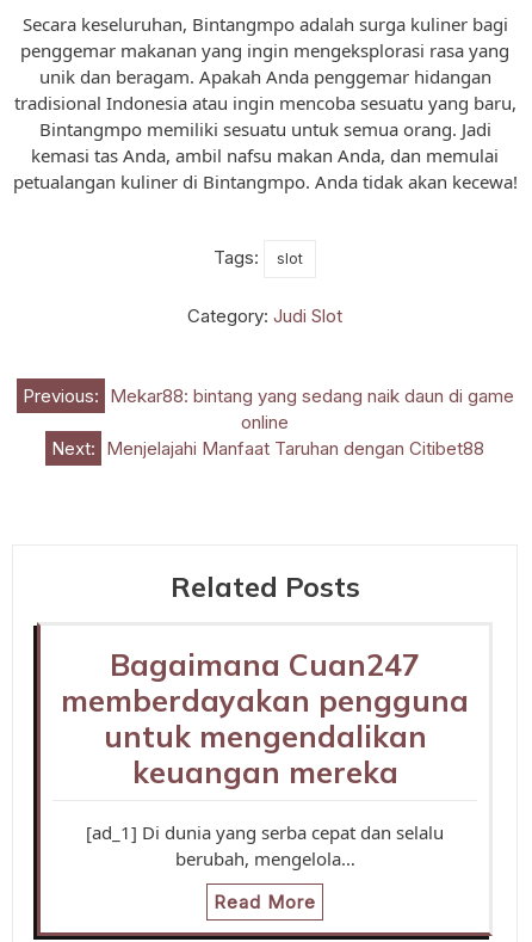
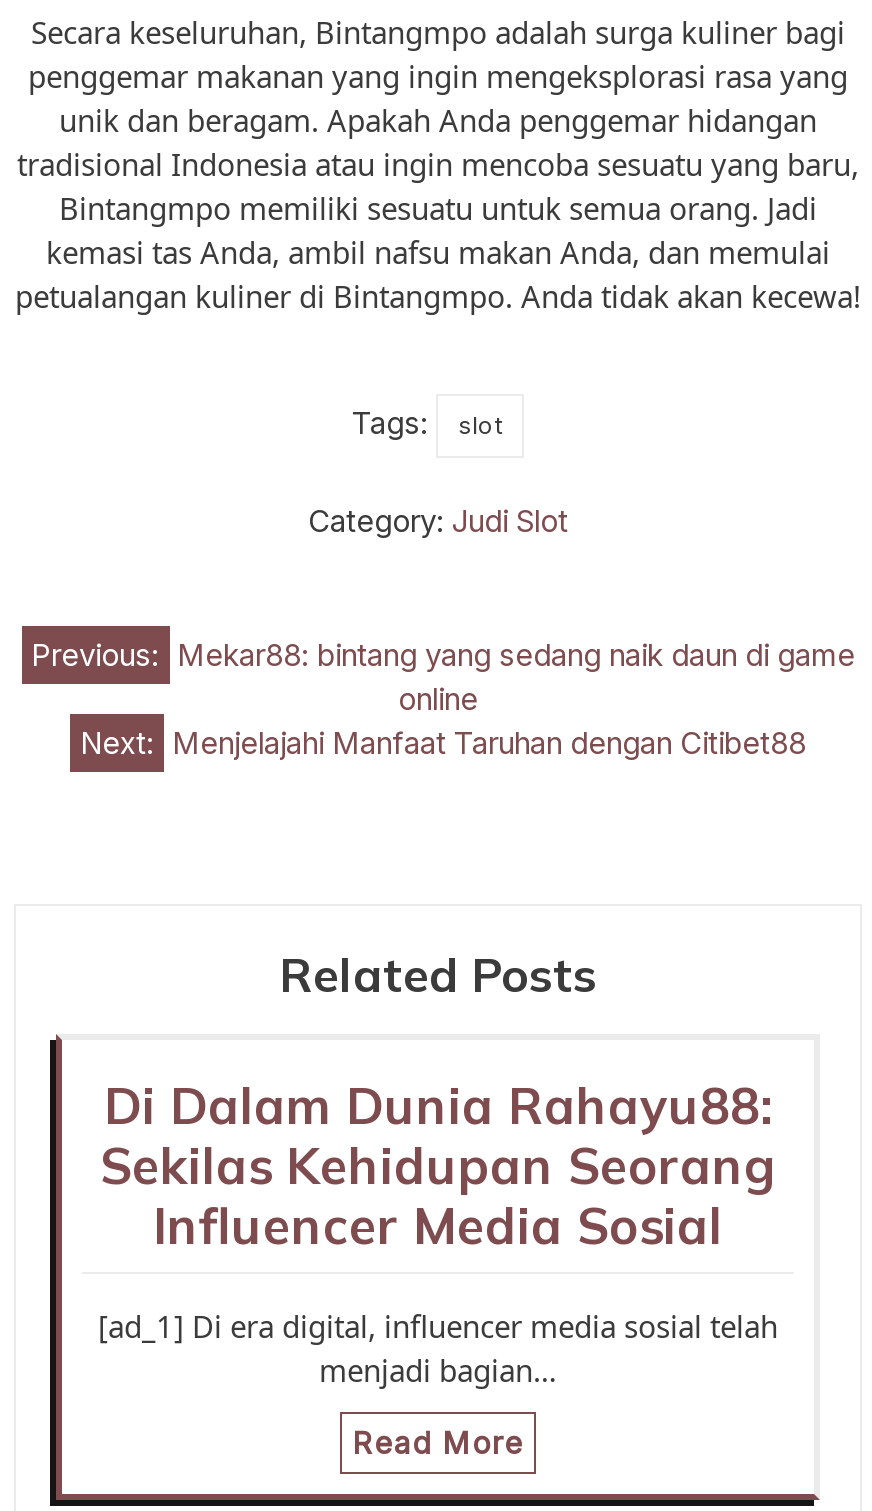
[61,645,469,790] Bagaimana Cuan247 | memberdayakan pengguna | untuk mengendalikan | keuangan mereka -> [100,1073,776,1255] Di Dalam Dunia Rahayu88: | Sekilas Kehidupan Seorang | Influencer Media Sosial
[86,820,444,870] [ad_1] Di dunia yang serba cepat dan selalu | berubah, mengelola… -> [98,1305,778,1389] [ad_1] Di era digital, influencer media sosial telah | menjadi bagian…

